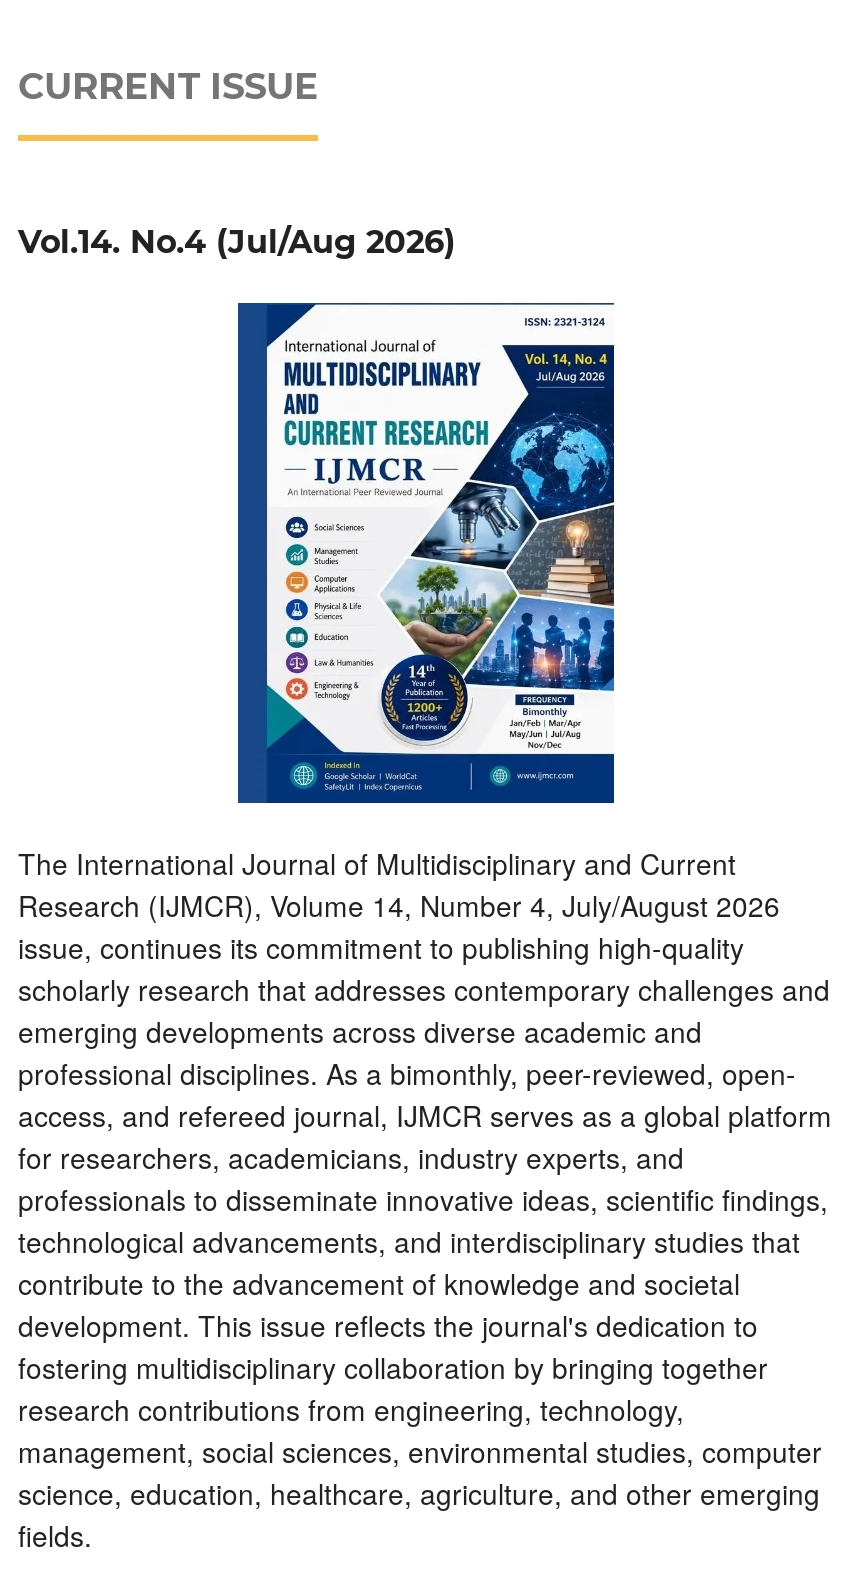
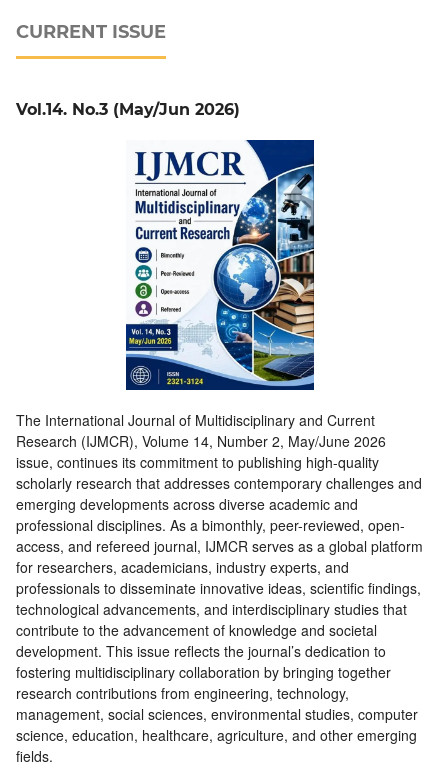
[18,223,456,261] Vol.14. No.4 (Jul/Aug 2026) -> [16,100,240,119] Vol.14. No.3 (May/Jun 2026)
[236,301,616,803] [image] -> [126,140,315,390] [image]
[18,885,780,925] Research (IJMCR), Volume 14, Number 4, July/August 2026 -> [16,431,386,451] Research (IJMCR), Volume 14, Number 2, May/June 2026
[18,1305,758,1345] development. This issue reflects the journal's dedication to -> [16,641,386,661] development. This issue reflects the journal’s dedication to

